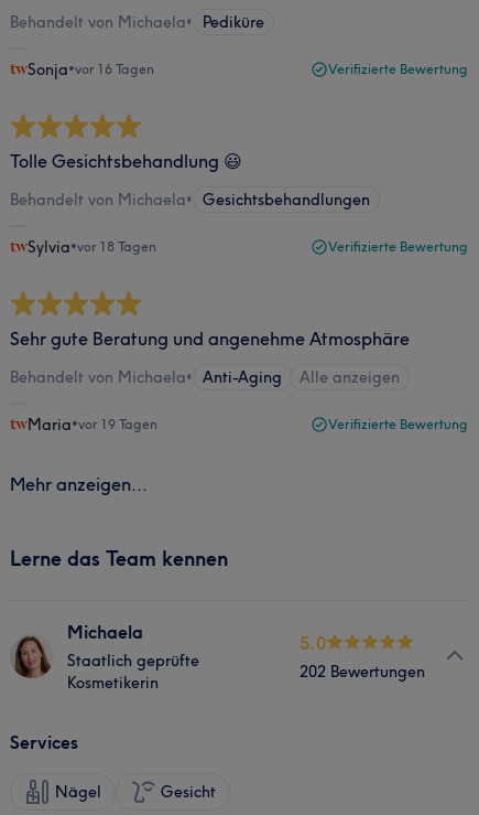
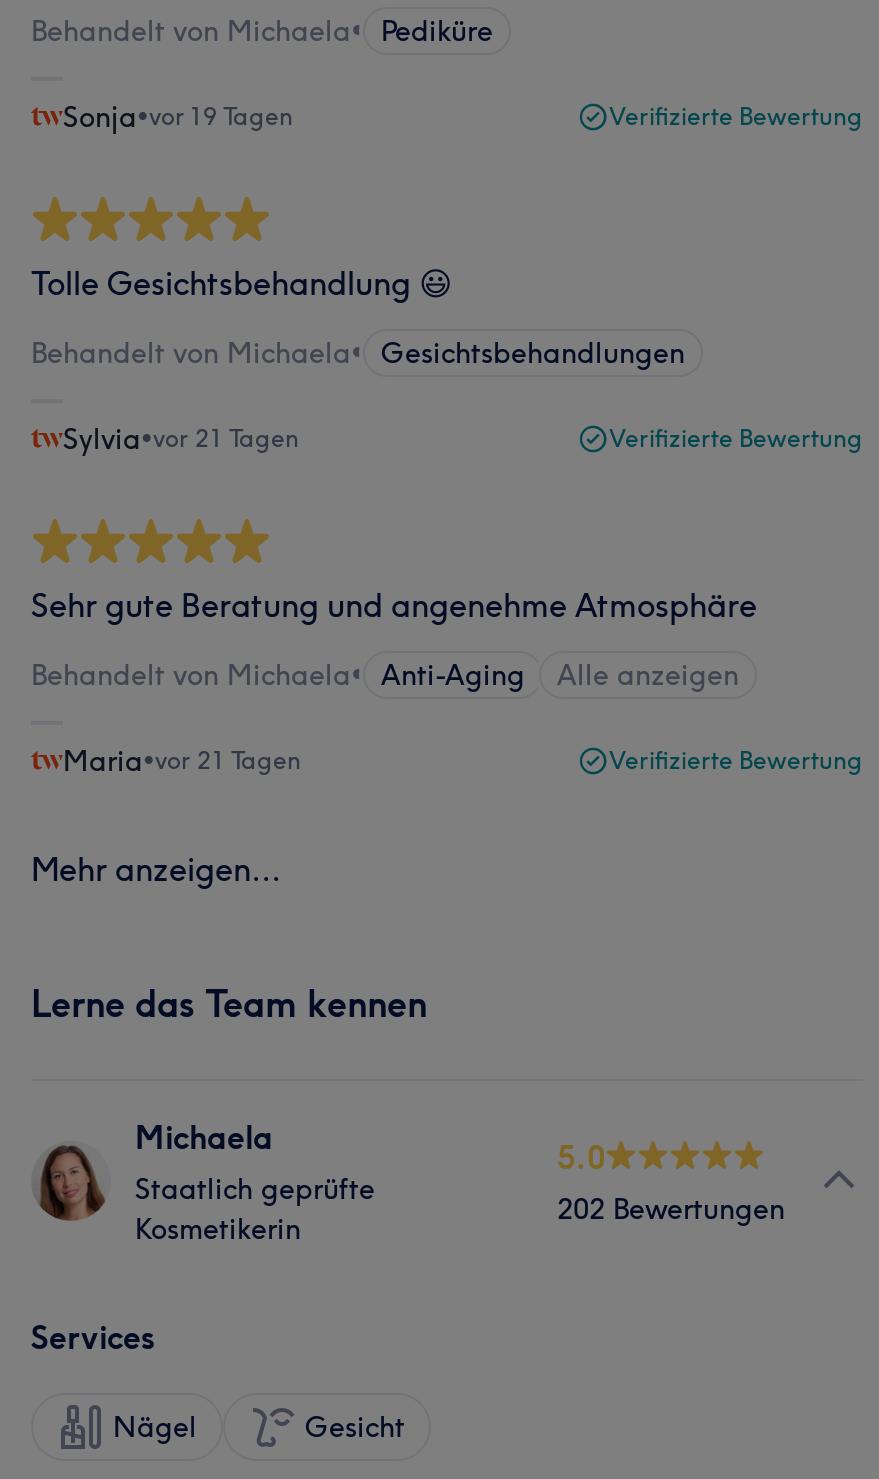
[28,60,154,79] Sonja•vor 16 Tagen -> [63,99,293,135] Sonja•vor 19 Tagen
[28,237,156,257] Sylvia•vor 18 Tagen -> [63,421,299,457] Sylvia•vor 21 Tagen
[28,415,157,435] Maria•vor 19 Tagen -> [63,743,301,779] Maria•vor 21 Tagen

